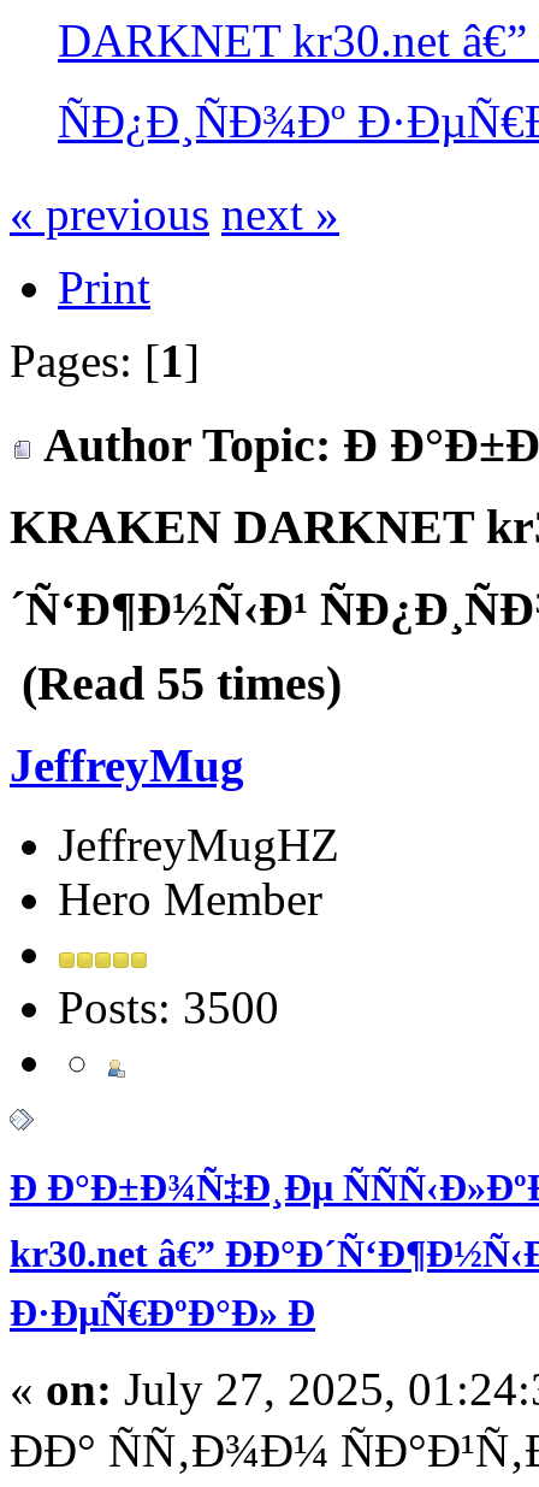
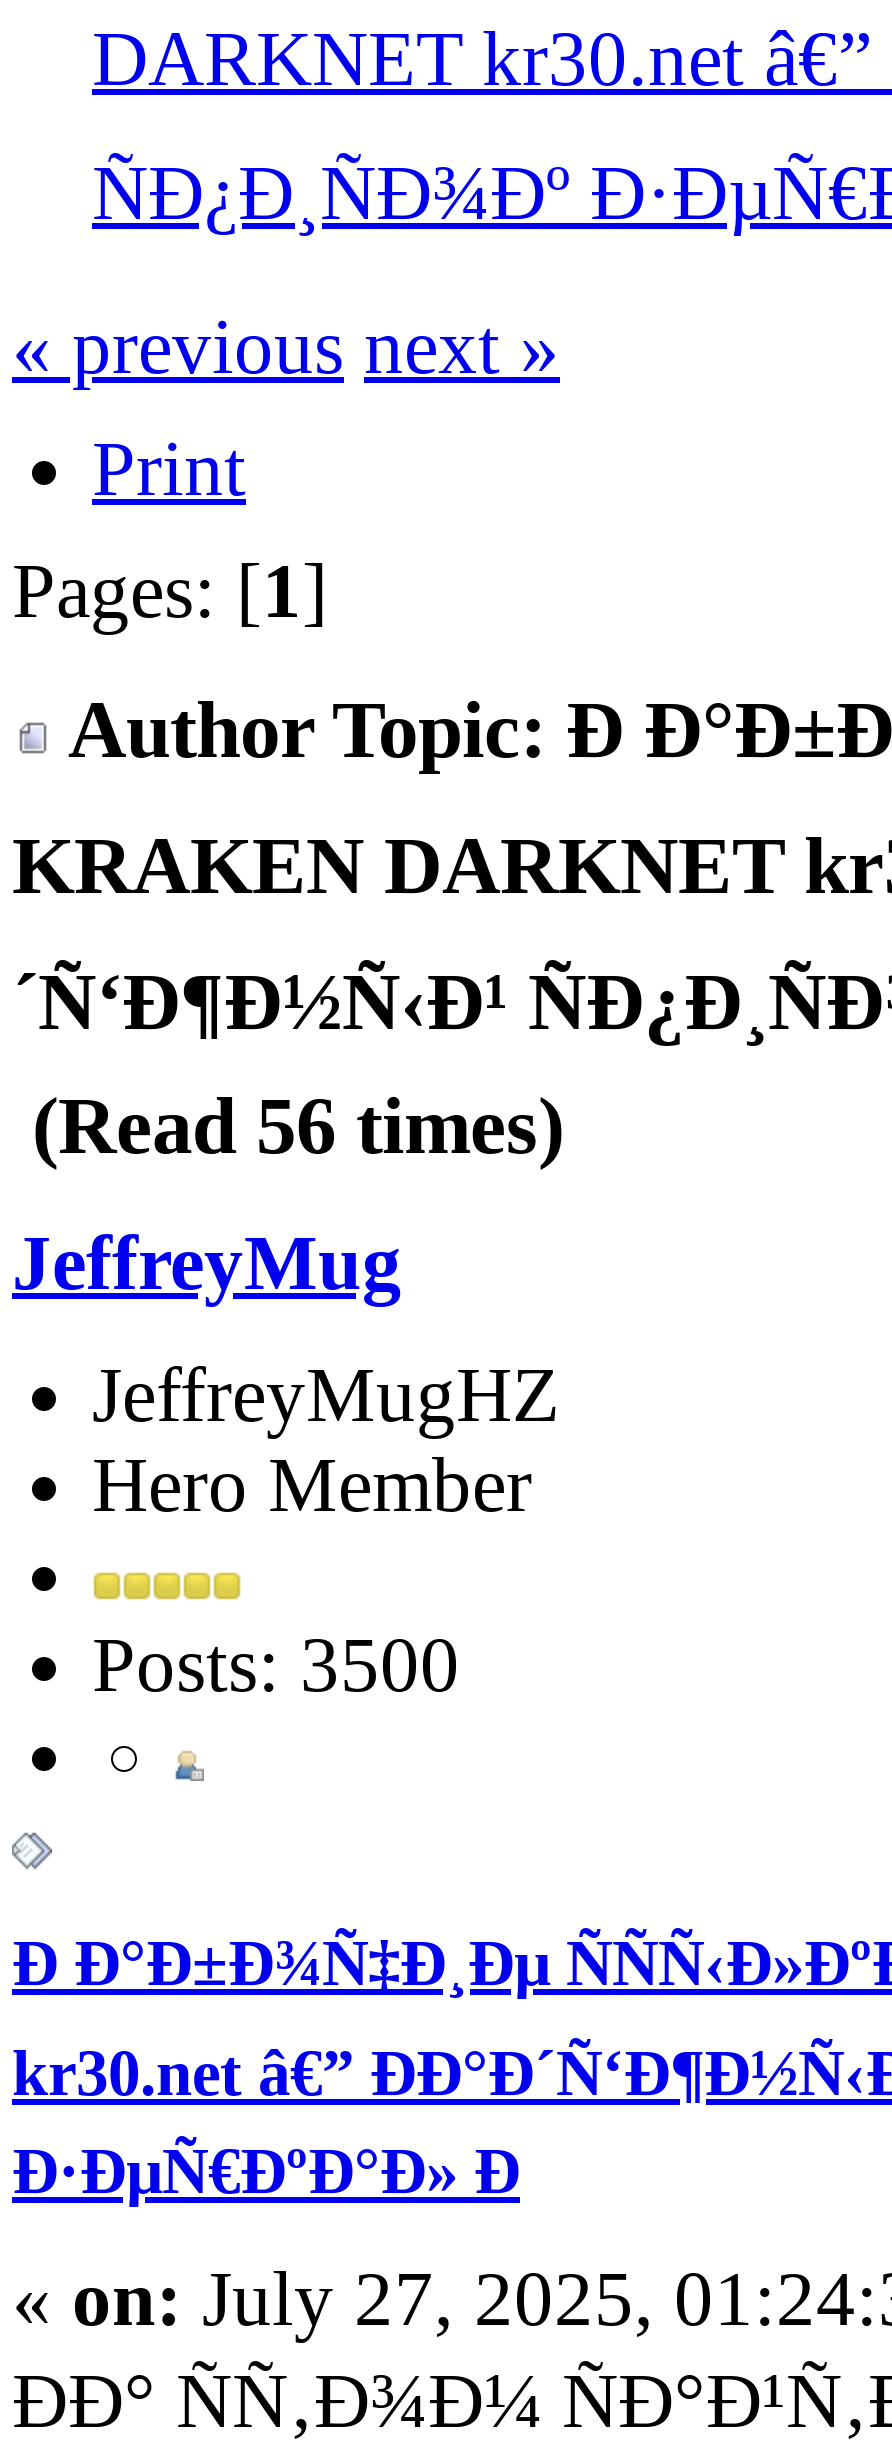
[10,657,342,711] (Read 55 times) -> [12,1082,564,1172] (Read 56 times)

